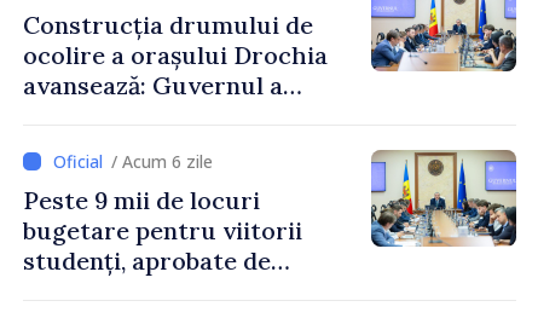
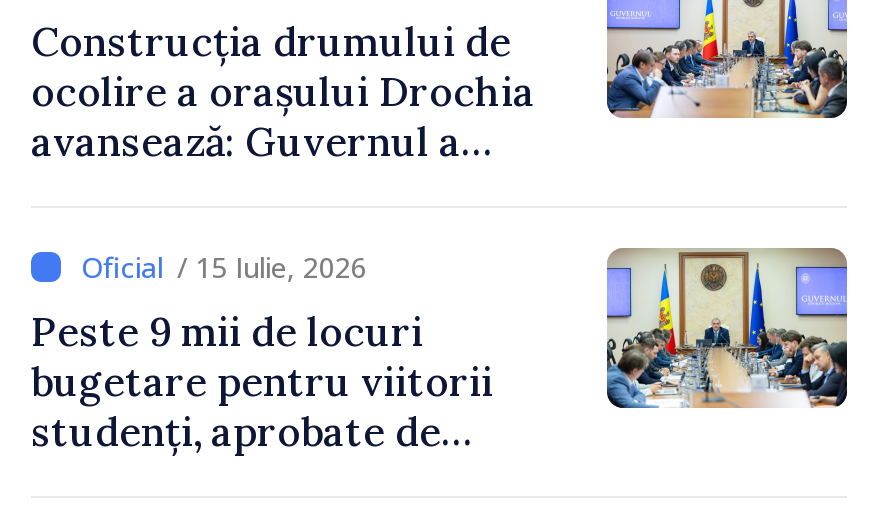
[111,149,213,172] / Acum 6 zile -> [177,247,367,285] / 15 Iulie, 2026

